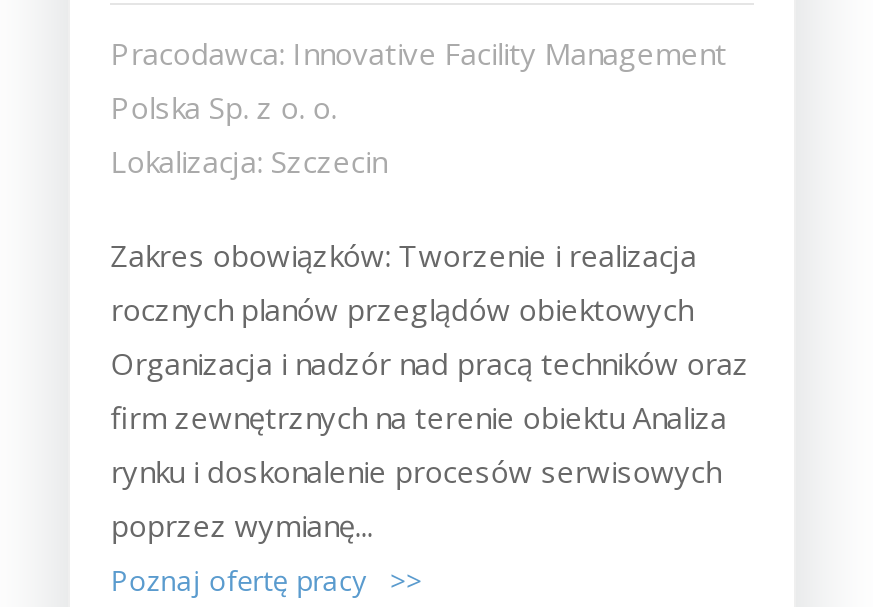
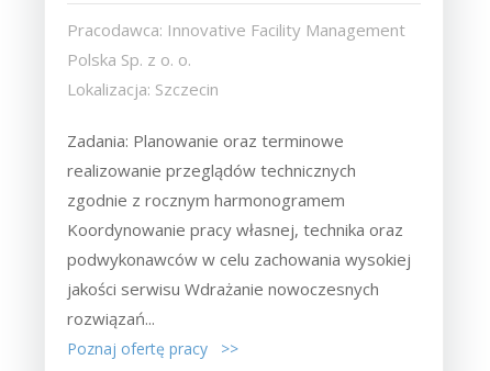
[110,234,748,544] Zakres obowiązków: Tworzenie i realizacja | rocznych planów przeglądów obiektowych | Organizacja i nadzór nad pracą techników oraz | firm zewnętrznych na terenie obiektu Analiza | rynku i doskonalenie procesów serwisowych | poprzez wymianę... -> [67,130,411,329] Zadania: Planowanie oraz terminowe | realizowanie przeglądów technicznych | zgodnie z rocznym harmonogramem | Koordynowanie pracy własnej, technika oraz | podwykonawców w celu zachowania wysokiej | jakości serwisu Wdrażanie nowoczesnych | rozwiązań...

